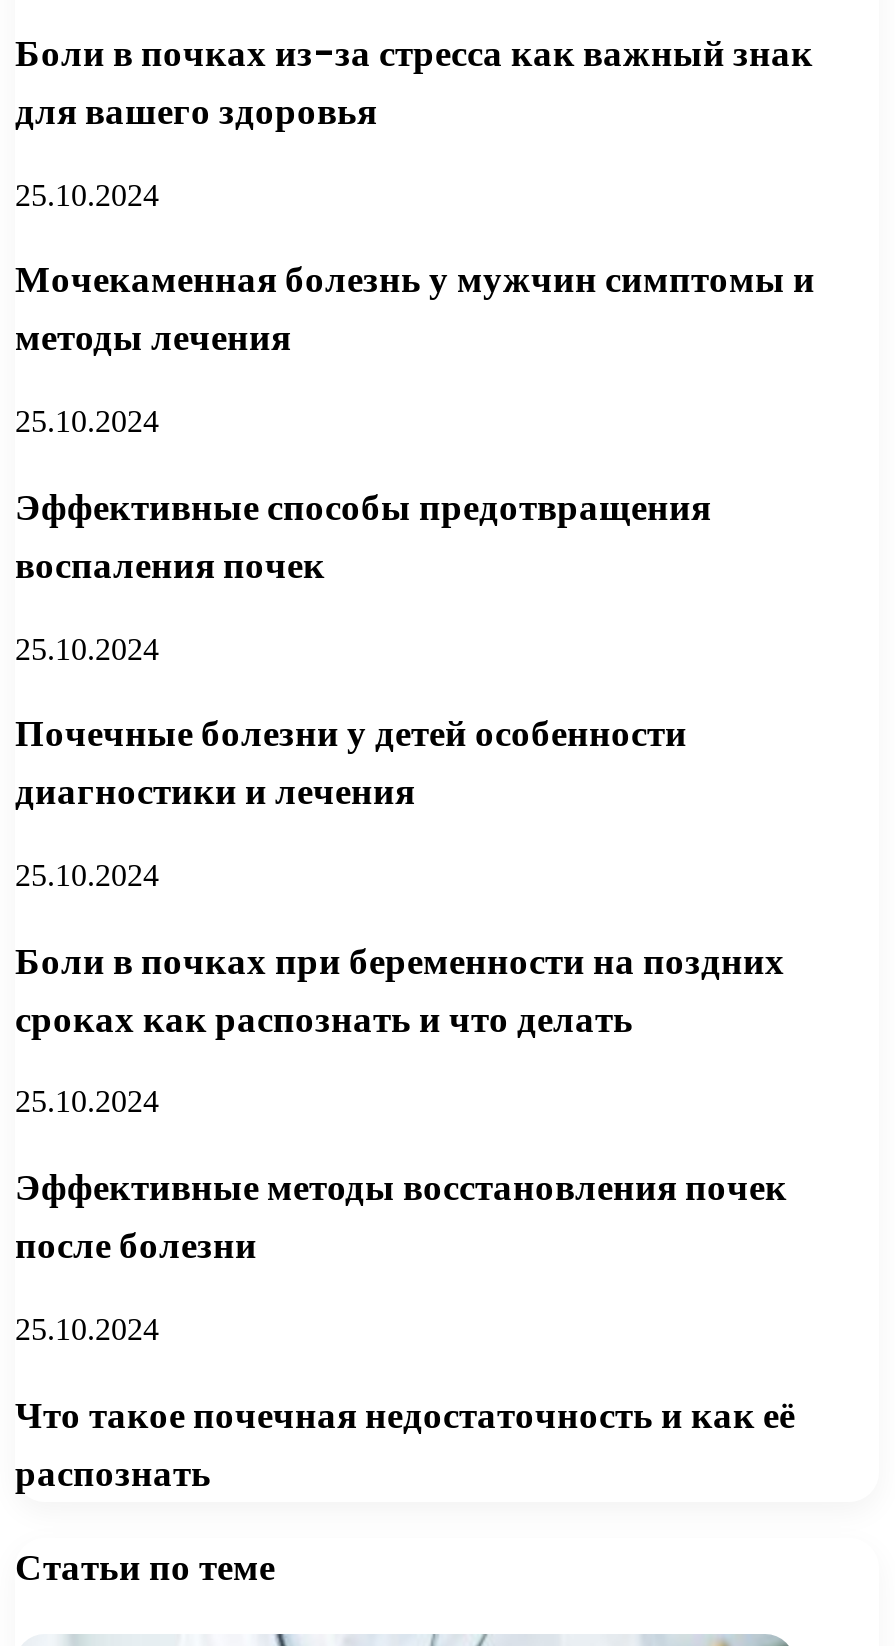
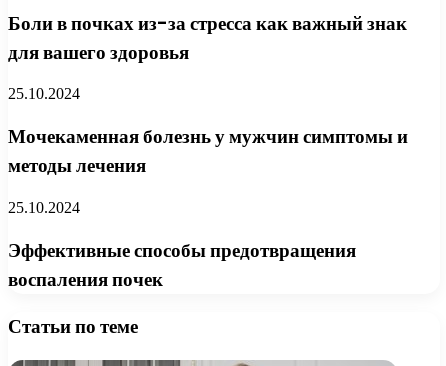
[15,631,795,1499] 25.10.2024 | Почечные болезни у детей особенности | диагностики и лечения | 25.10.2024 | Боли в почках при беременности на поздних | сроках как распознать и что делать | 25.10.2024 | Эффективные методы восстановления почек | после болезни | 25.10.2024 | Что такое почечная недостаточность и как её | распознать -> none

